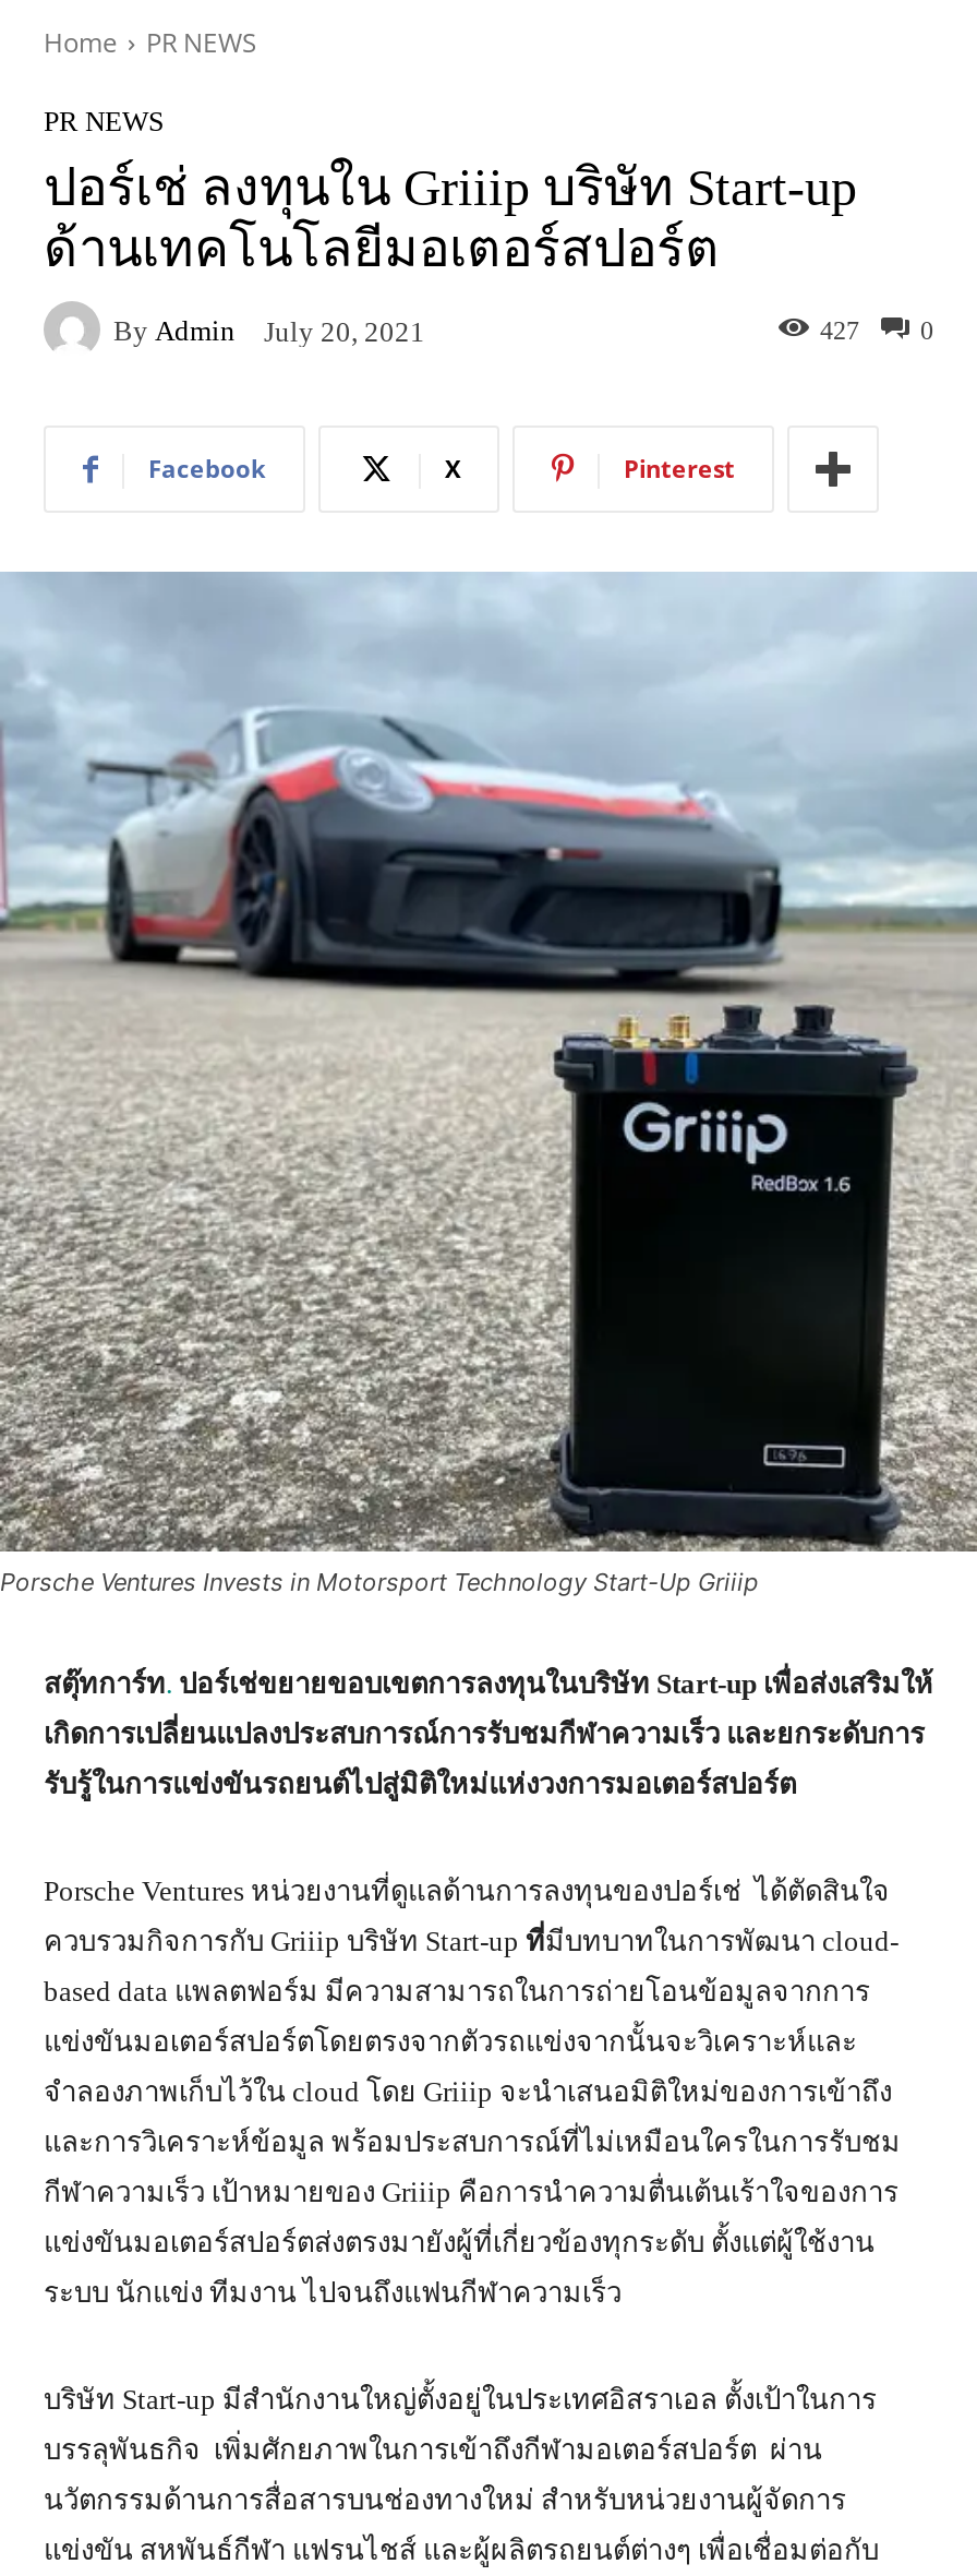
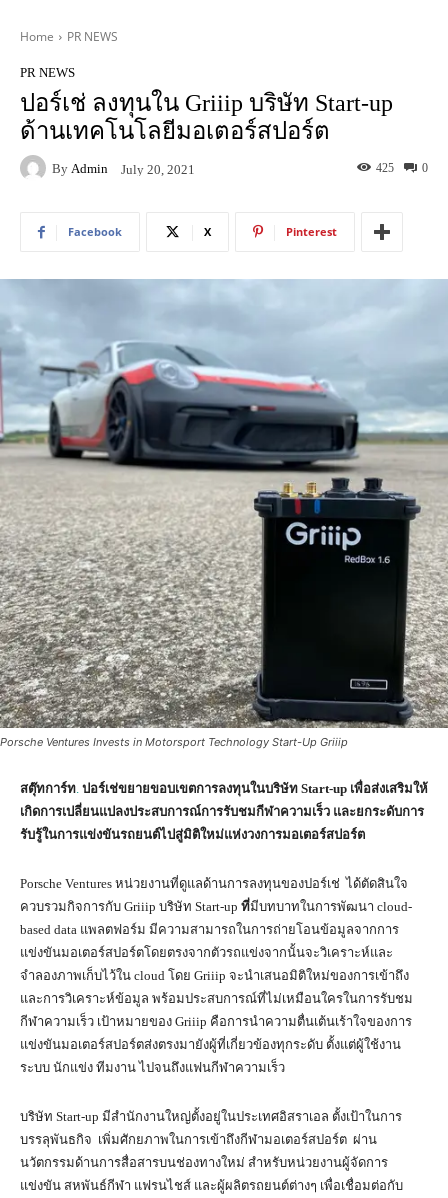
[820,315,933,345] 427 0 -> [376,161,428,175] 425 0

